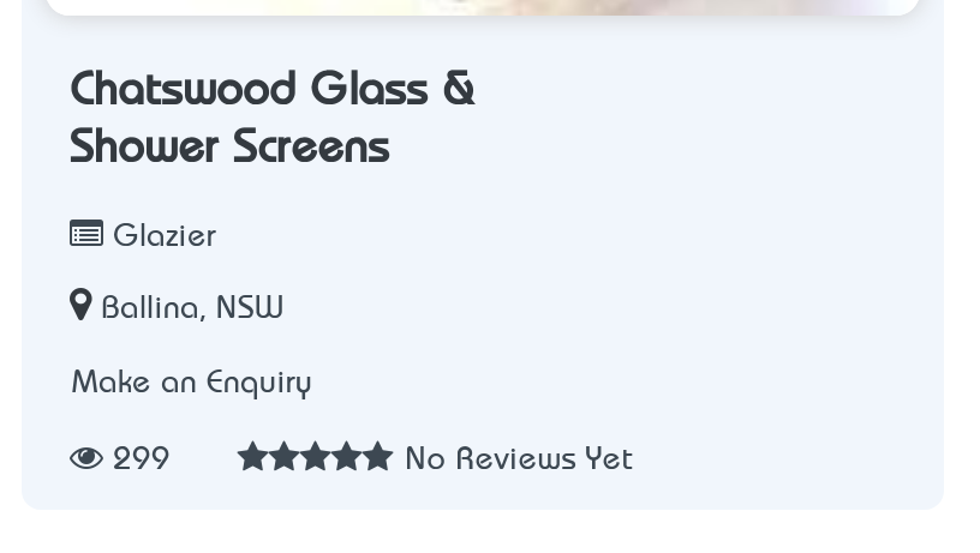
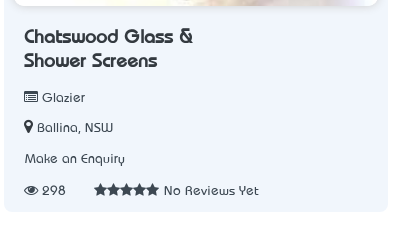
[103,444,171,475] 299 -> [38,185,66,198] 298

